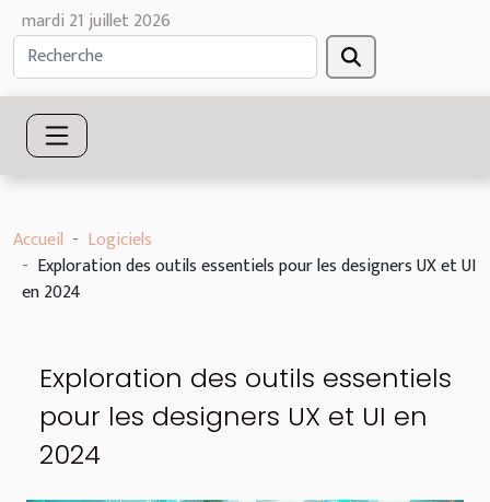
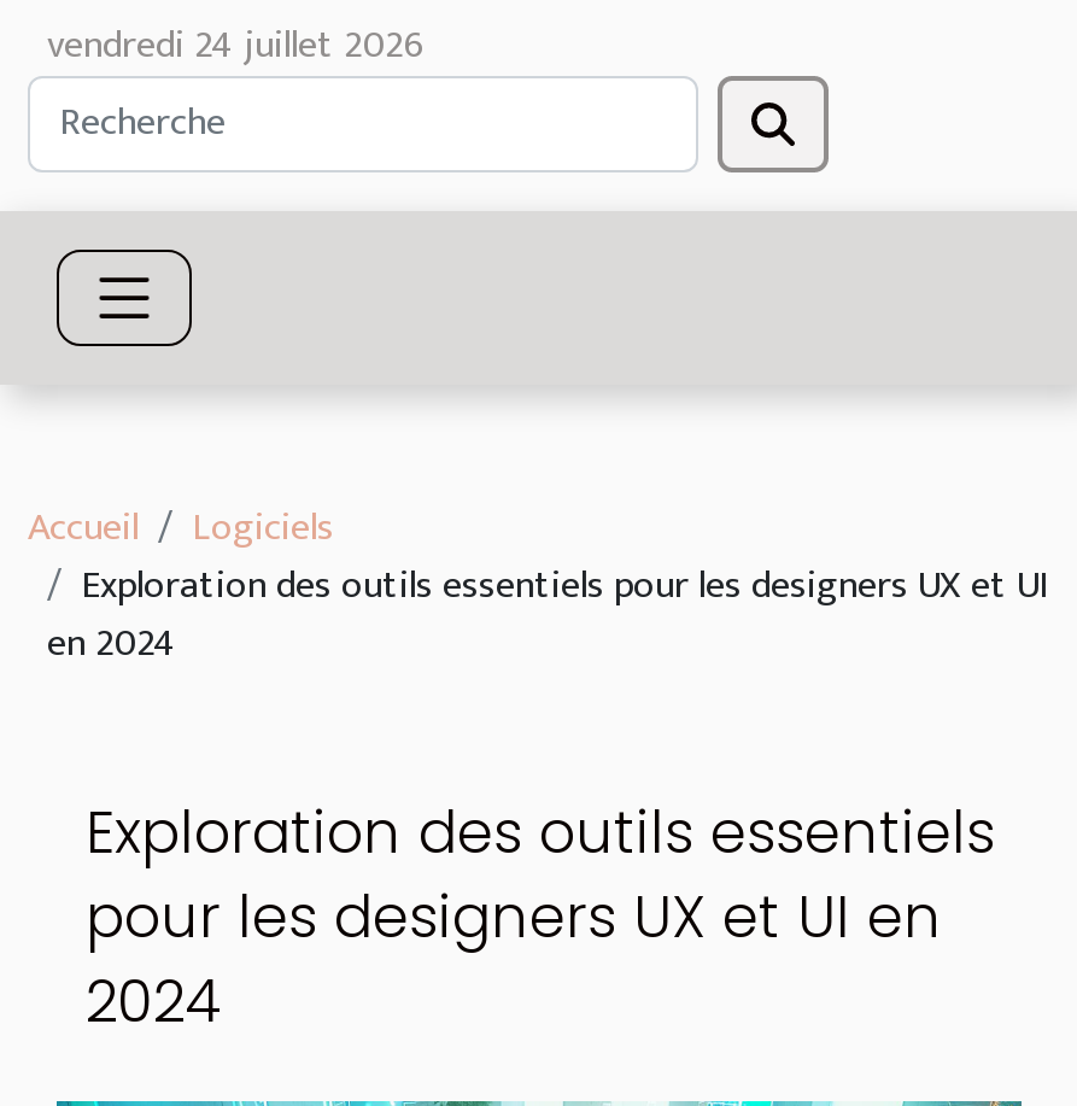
[22,7,171,36] mardi 21 juillet 2026 -> [47,13,426,78] vendredi 24 juillet 2026

